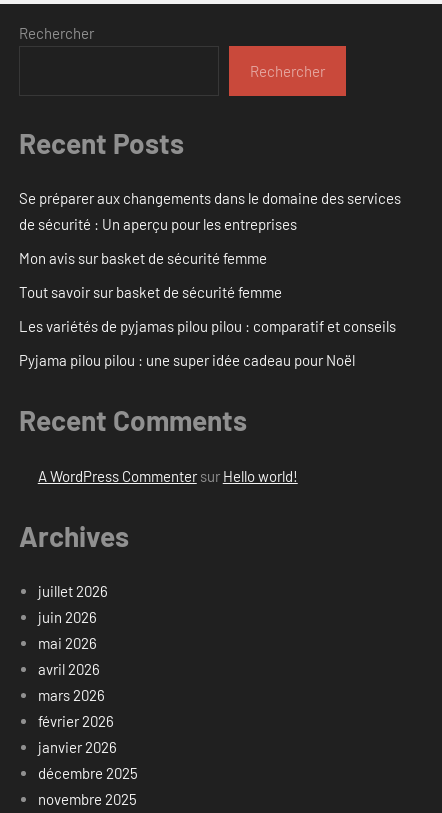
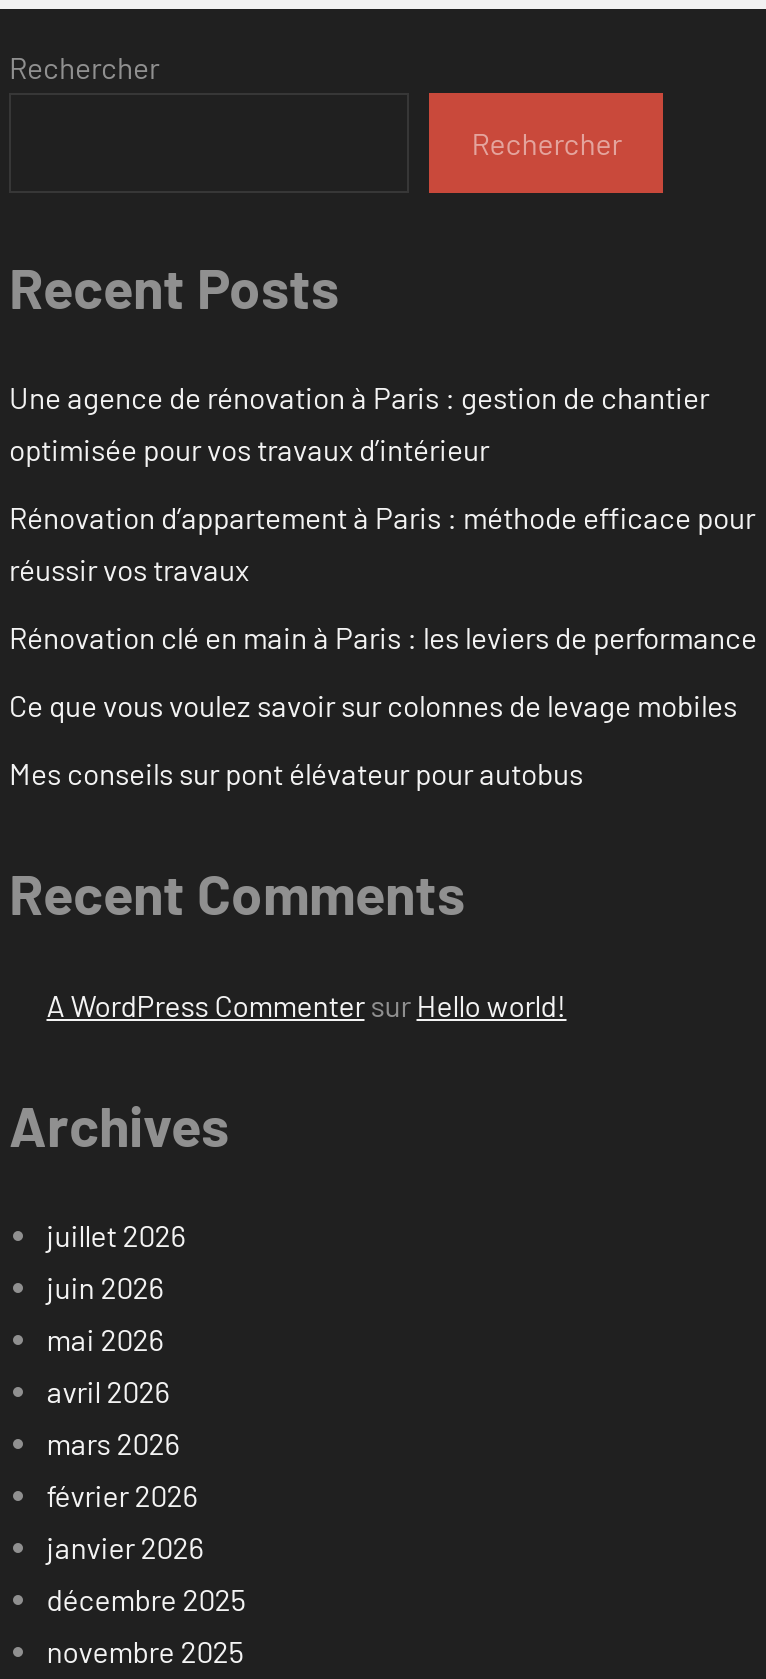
[19,189,401,233] Se préparer aux changements dans le domaine des services | de sécurité : Un aperçu pour les entreprises -> [9,380,709,468] Une agence de rénovation à Paris : gestion de chantier | optimisée pour vos travaux d’intérieur
[19,249,267,267] Mon avis sur basket de sécurité femme -> [9,500,755,588] Rénovation d’appartement à Paris : méthode efficace pour | réussir vos travaux
[19,283,282,301] Tout savoir sur basket de sécurité femme -> [9,620,757,656] Rénovation clé en main à Paris : les leviers de performance
[19,317,396,335] Les variétés de pyjamas pilou pilou : comparatif et conseils -> [9,688,737,724] Ce que vous voulez savoir sur colonnes de levage mobiles
[19,351,355,369] Pyjama pilou pilou : une super idée cadeau pour Noël -> [9,756,583,792] Mes conseils sur pont élévateur pour autobus

